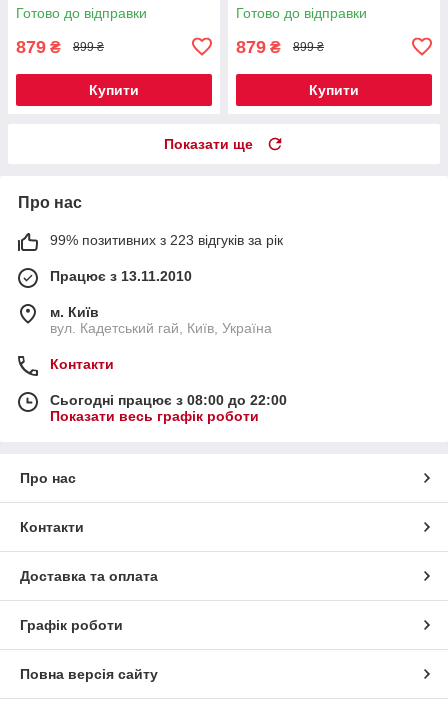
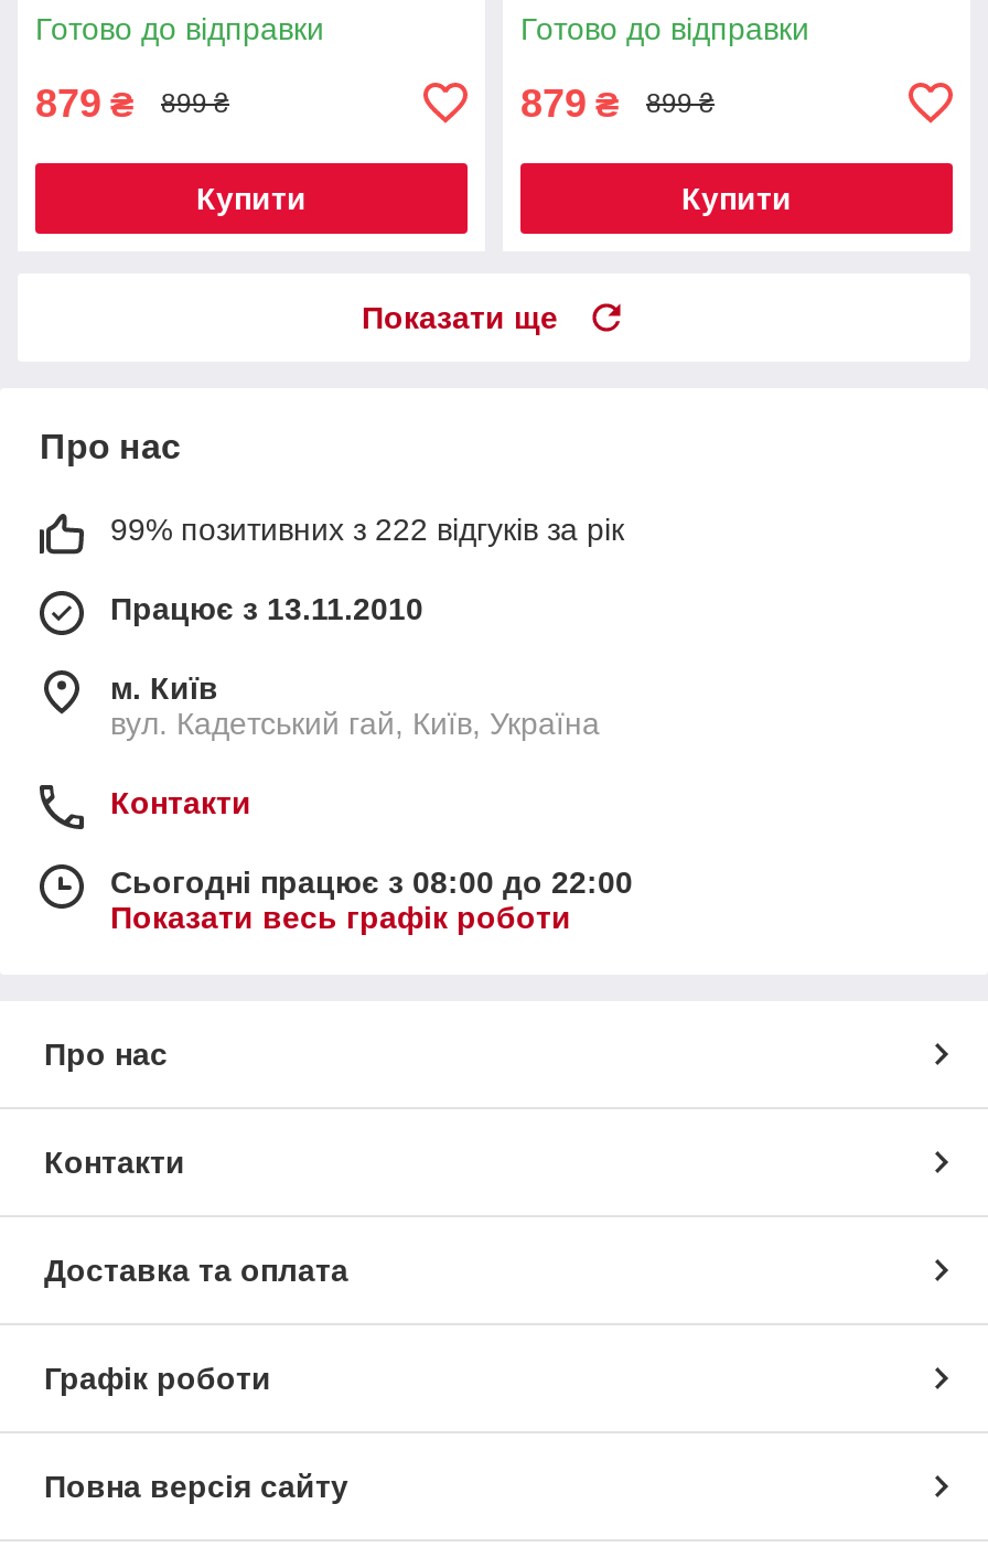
[50,232,283,248] 99% позитивних з 223 відгуків за рік -> [110,511,624,547] 99% позитивних з 222 відгуків за рік

